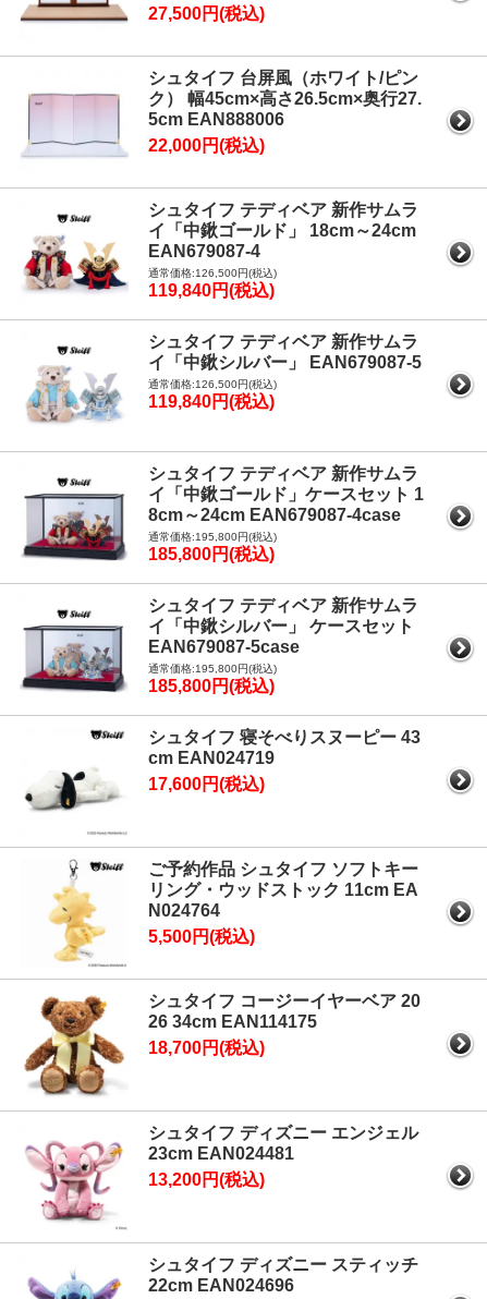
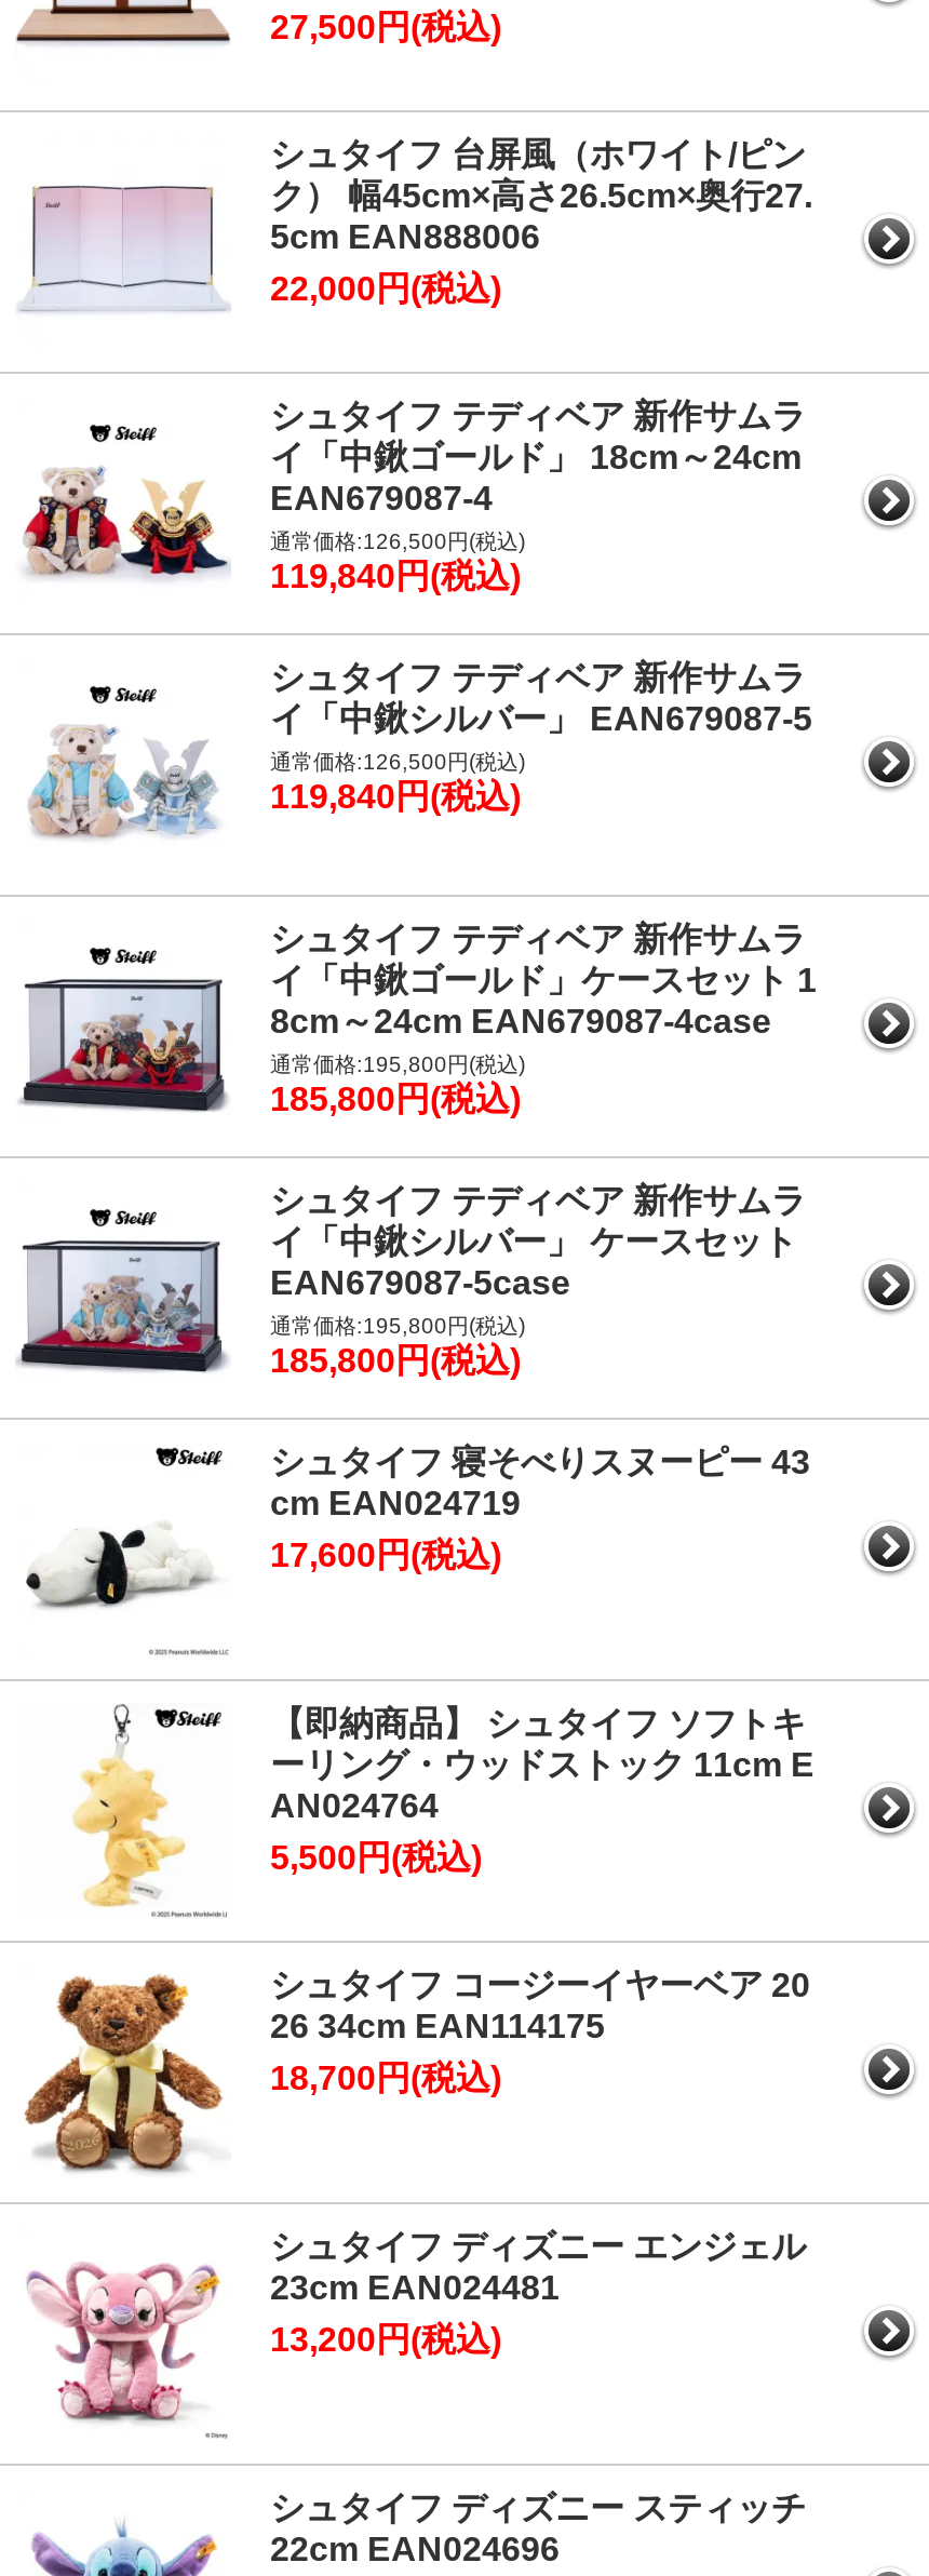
[148,860,418,920] ご予約作品 シュタイフ ソフトキー | リング・ウッドストック 11cm EA | N024764 -> [270,1705,814,1824] 【即納商品】 シュタイフ ソフトキ | ーリング・ウッドストック 11cm E | AN024764

